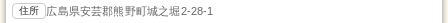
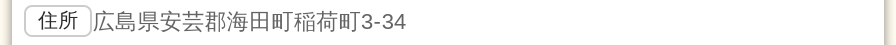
[46,5,214,17] 広島県安芸郡熊野町城之堀2-28-1 -> [93,9,406,33] 広島県安芸郡海田町稲荷町3-34

